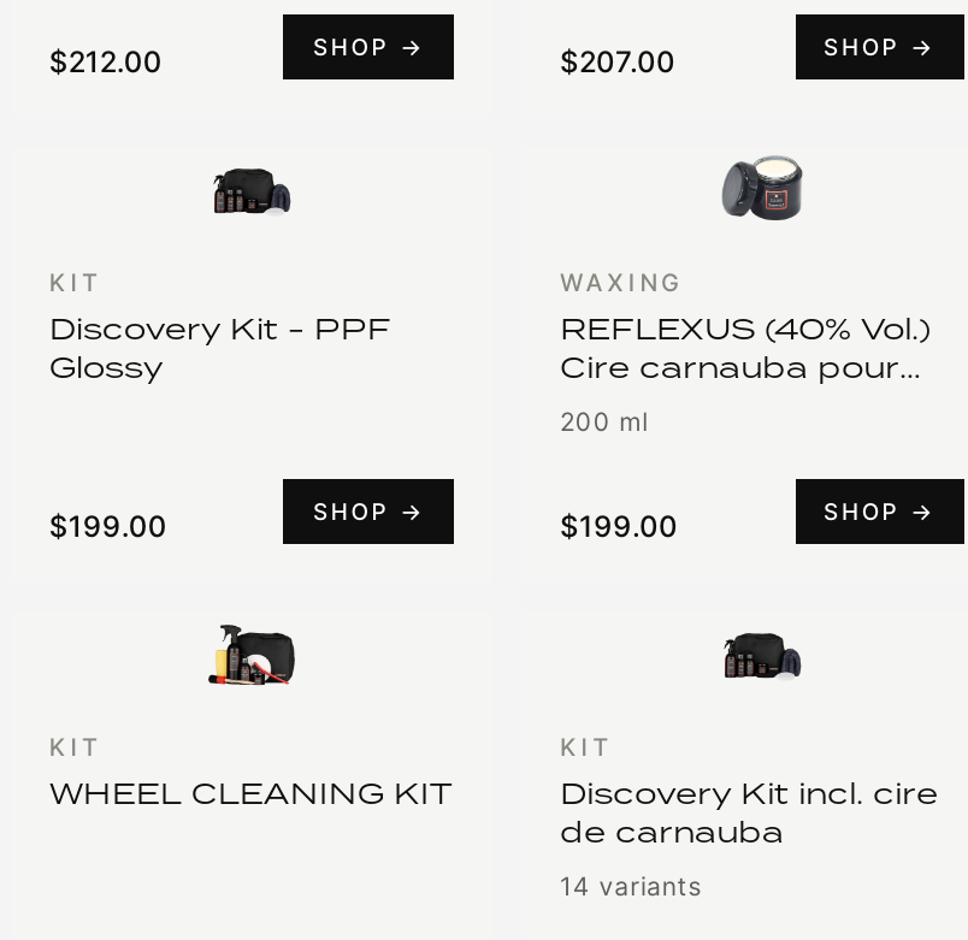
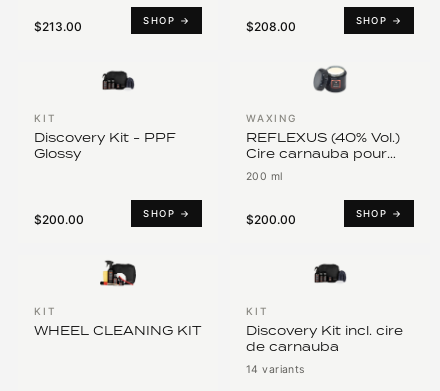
[49,43,162,79] $212.00 -> [34,19,82,34] $213.00
[560,43,675,79] $207.00 -> [246,19,296,34] $208.00
[49,508,167,544] $199.00 -> [34,212,84,227] $200.00
[560,508,678,544] $199.00 -> [246,212,296,227] $200.00

